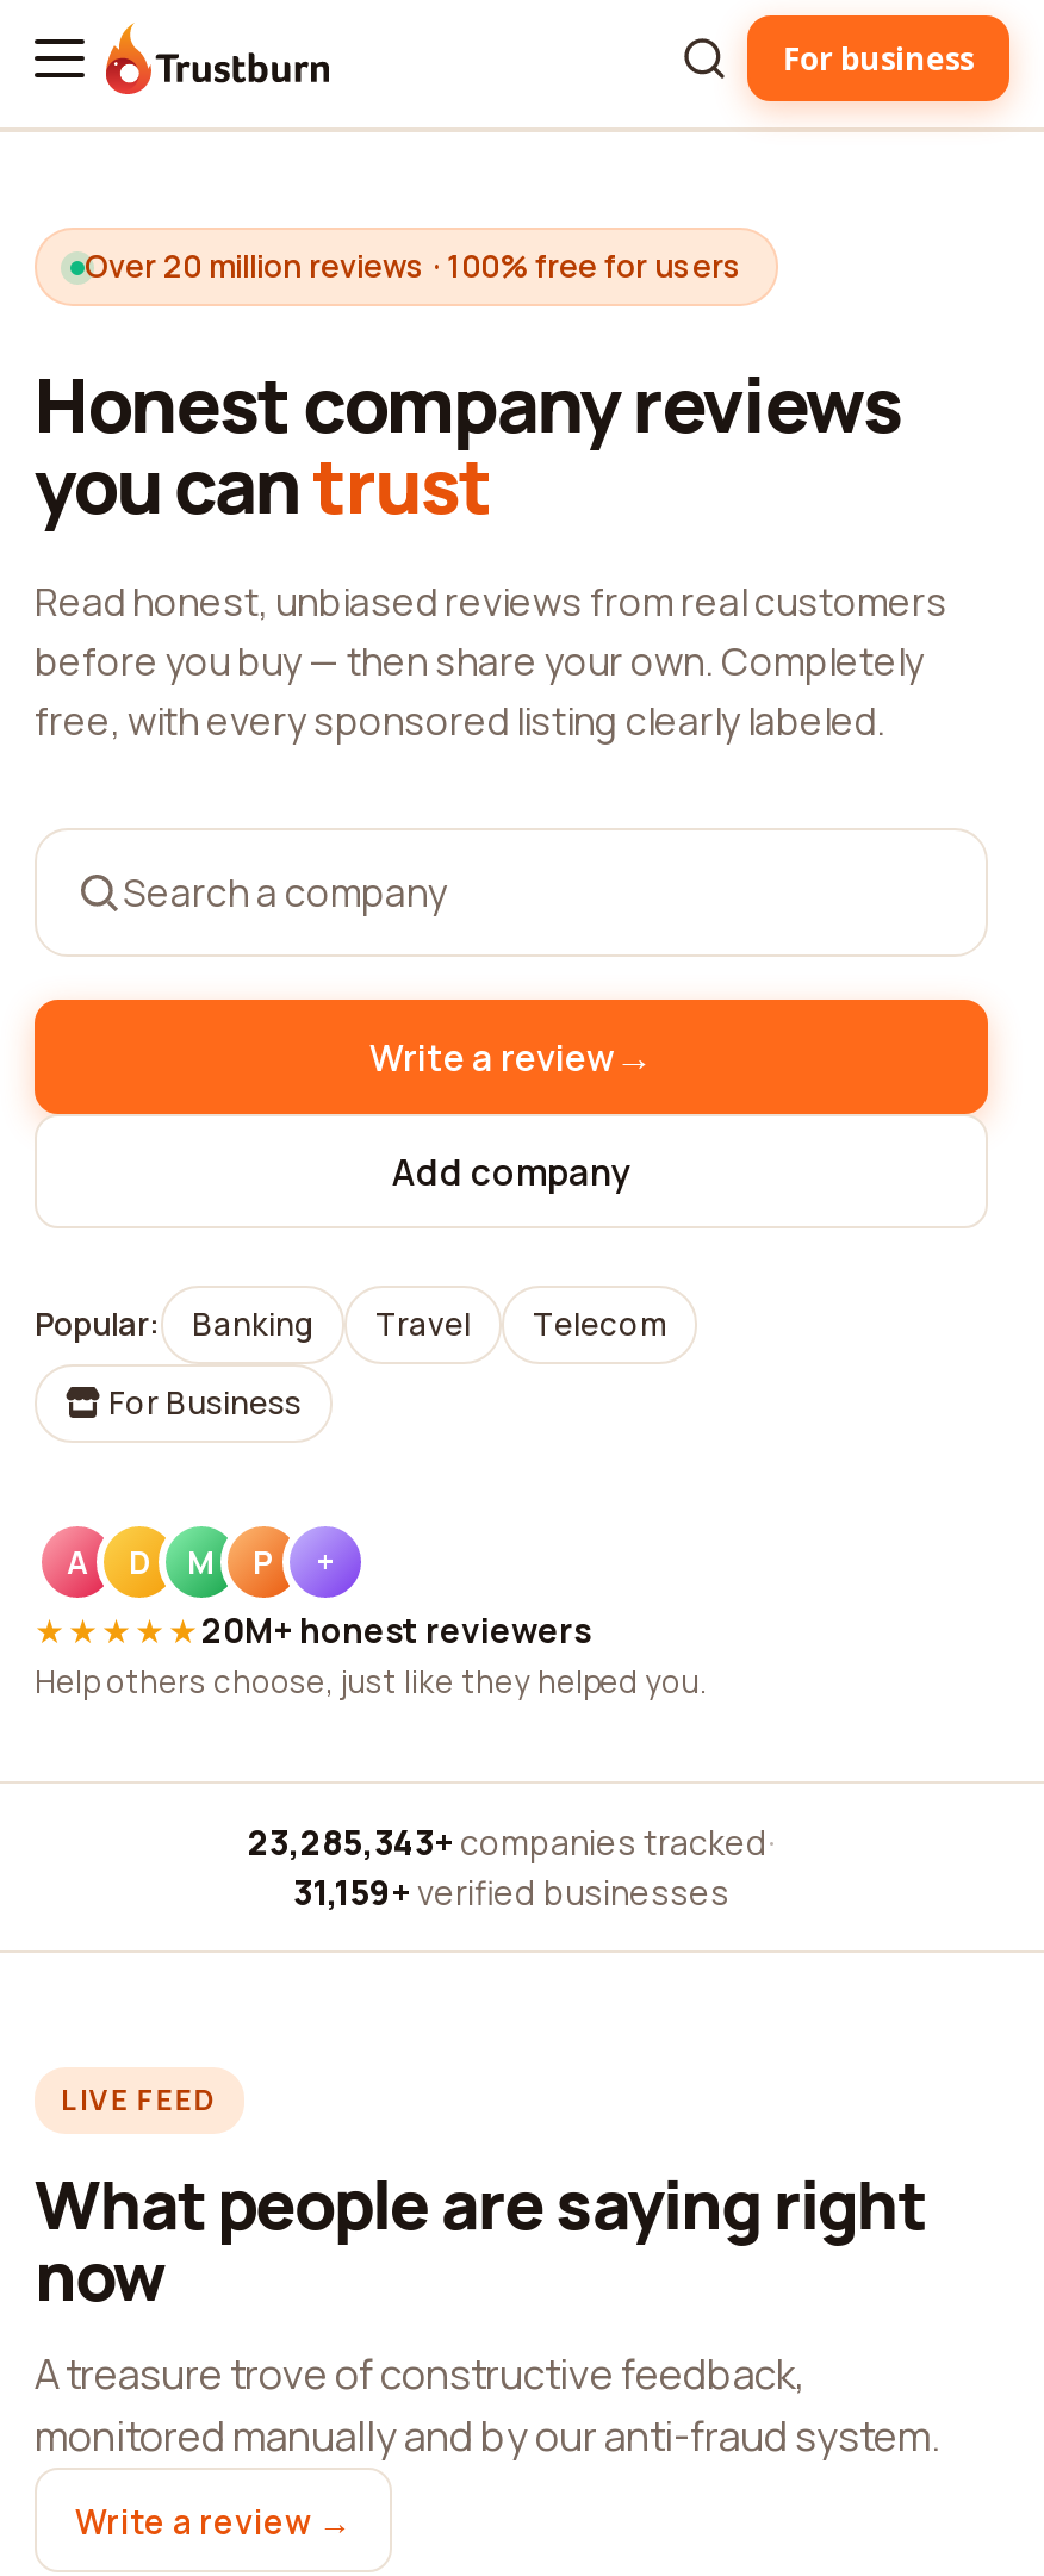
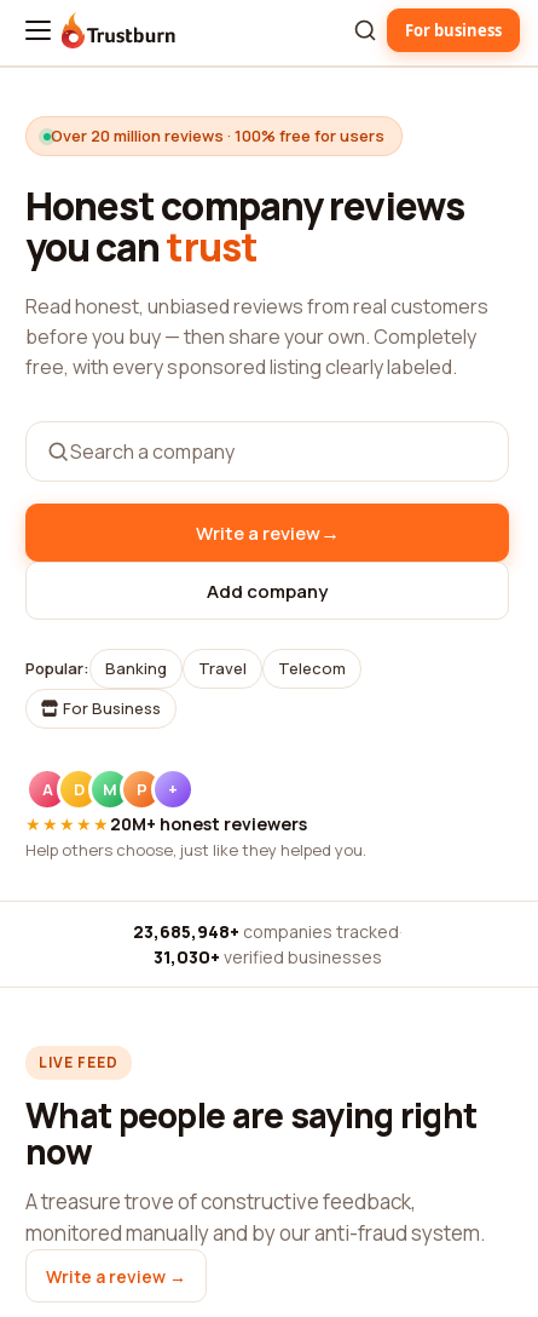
[248,1819,775,1865] 23,285,343+ companies tracked · -> [132,920,402,943] 23,685,948+ companies tracked ·
[293,1869,729,1915] 31,159+ verified businesses -> [153,945,381,968] 31,030+ verified businesses

